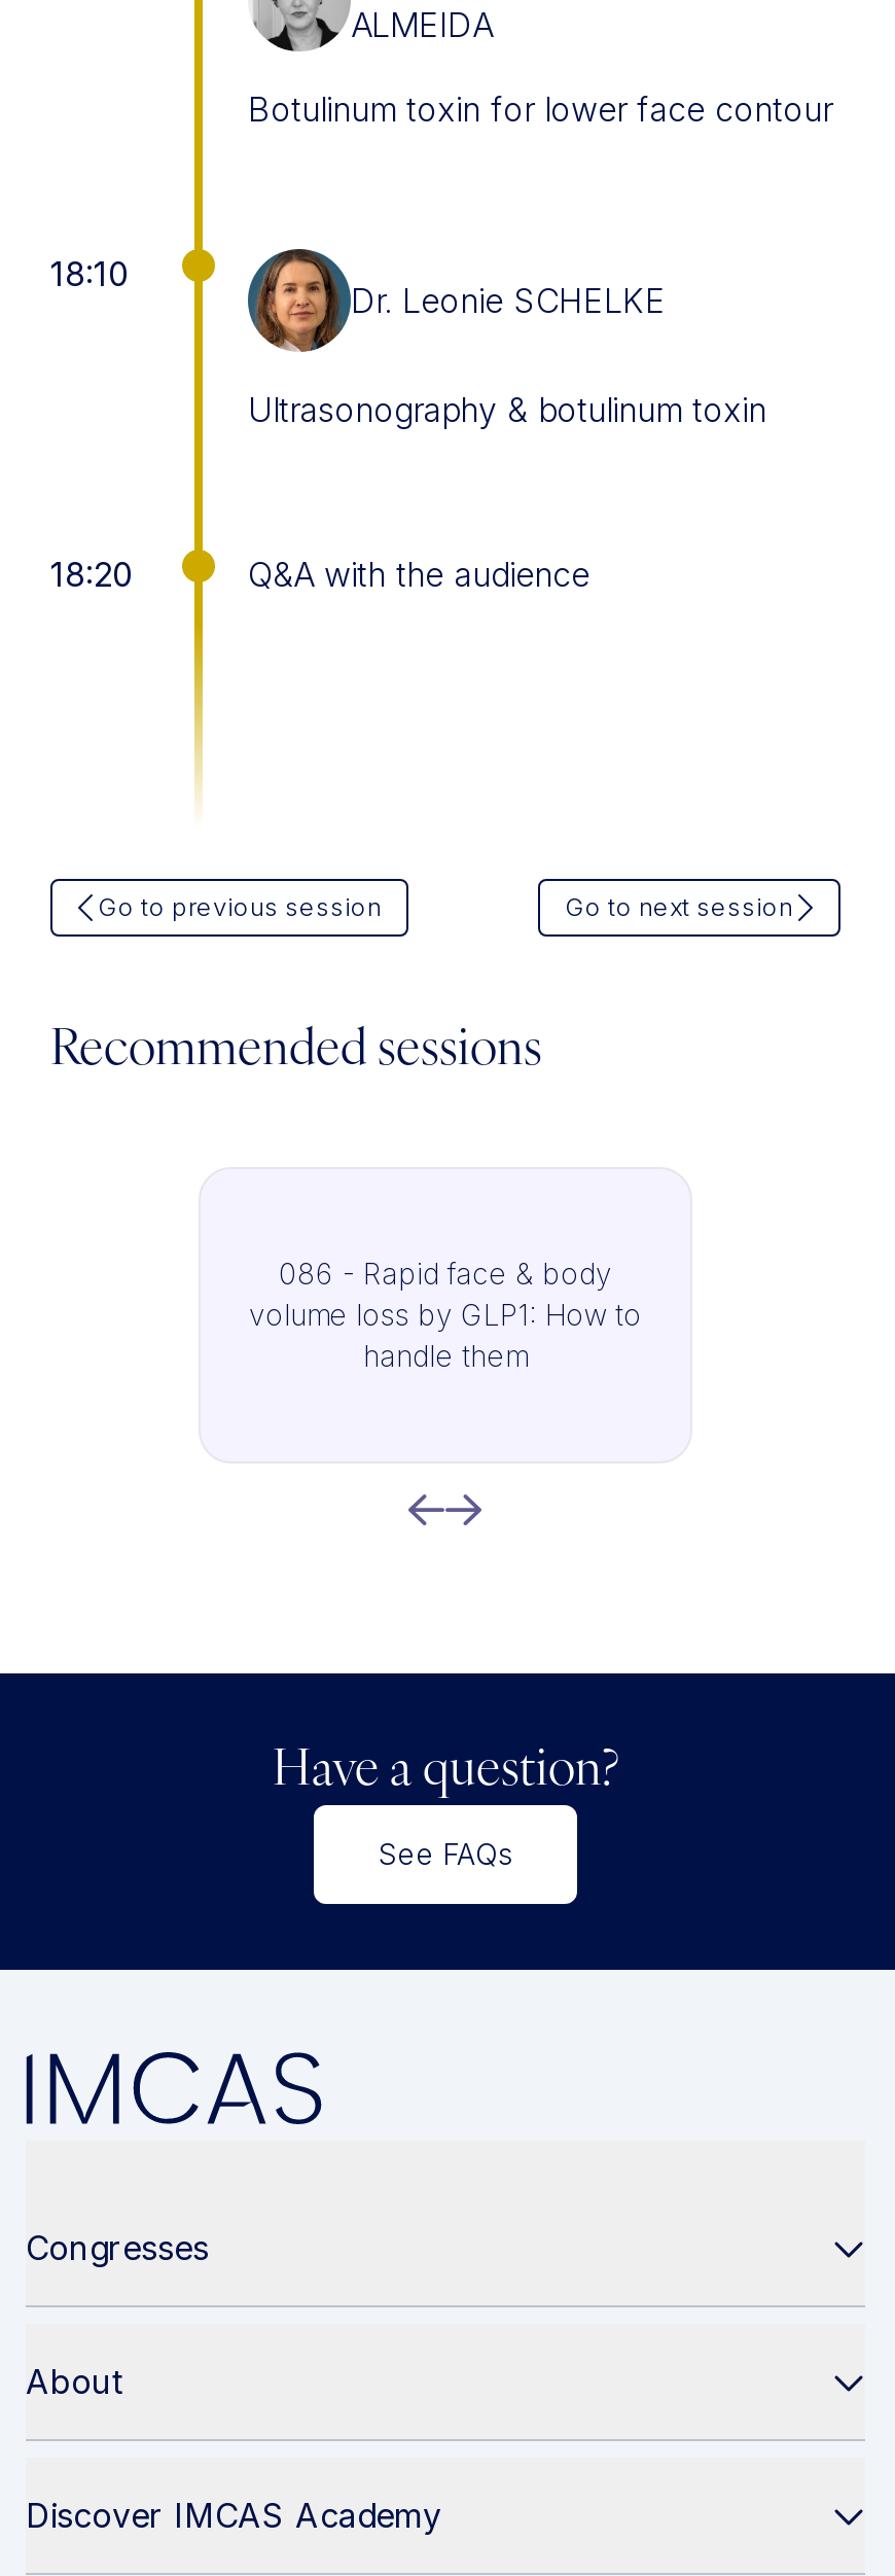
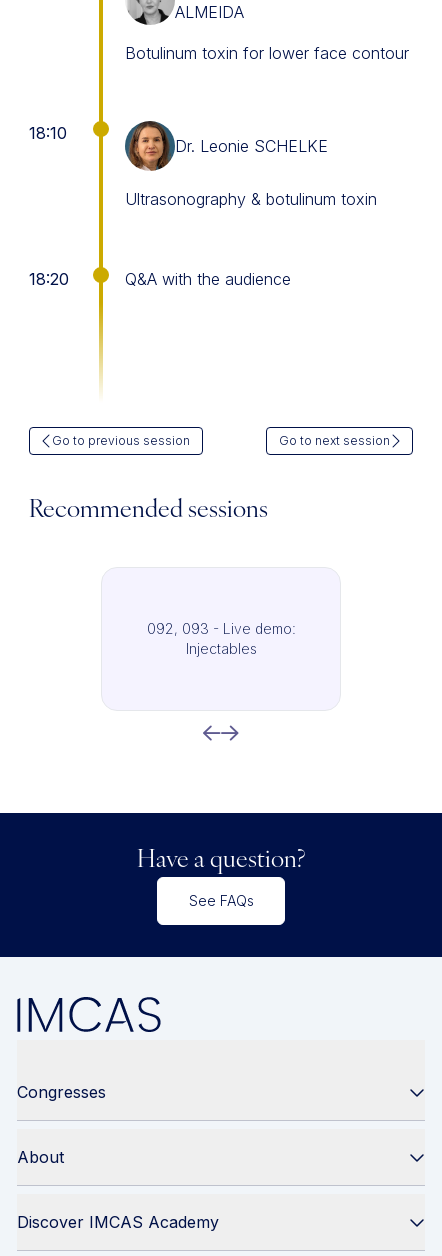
[249,1256,642,1373] 086 - Rapid face & body | volume loss by GLP1: How to | handle them -> [146,620,295,657] 092, 093 - Live demo: | Injectables

